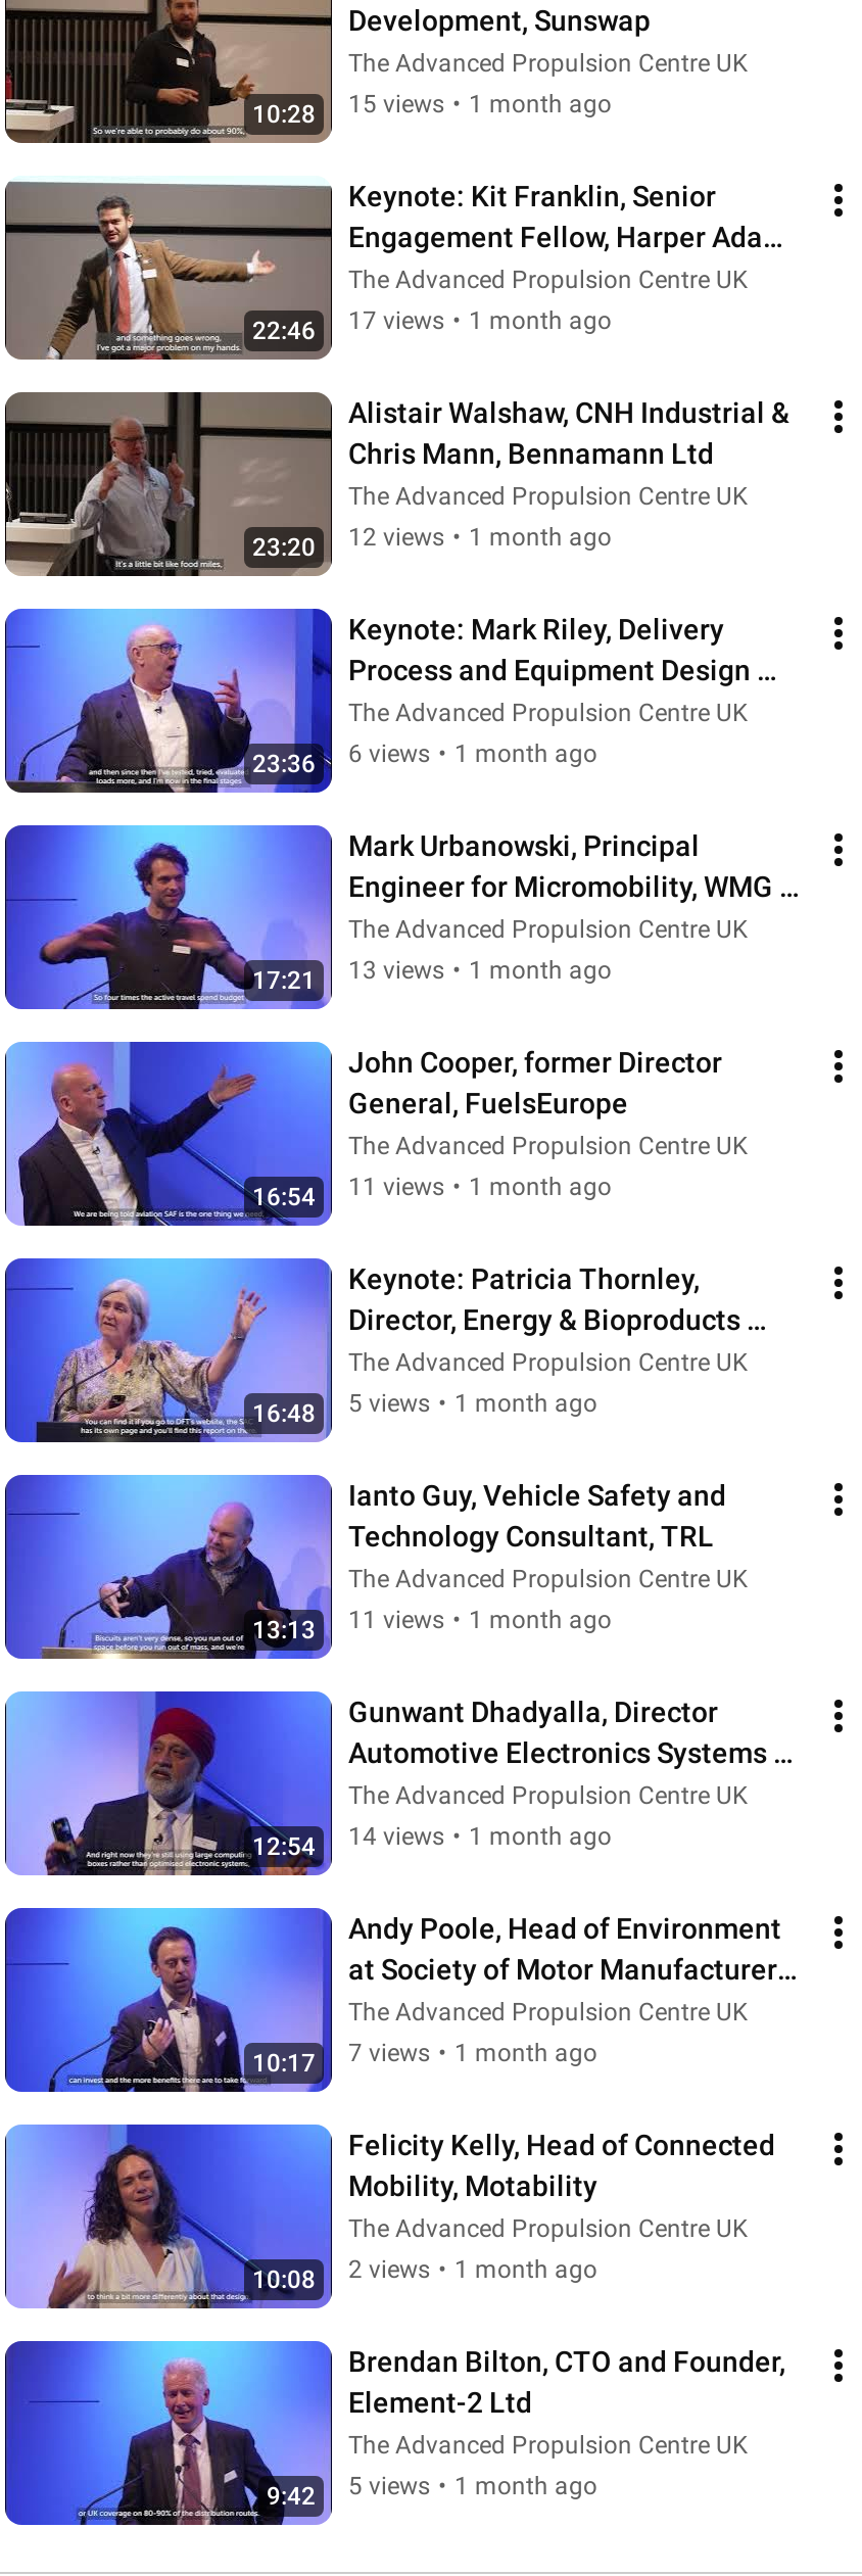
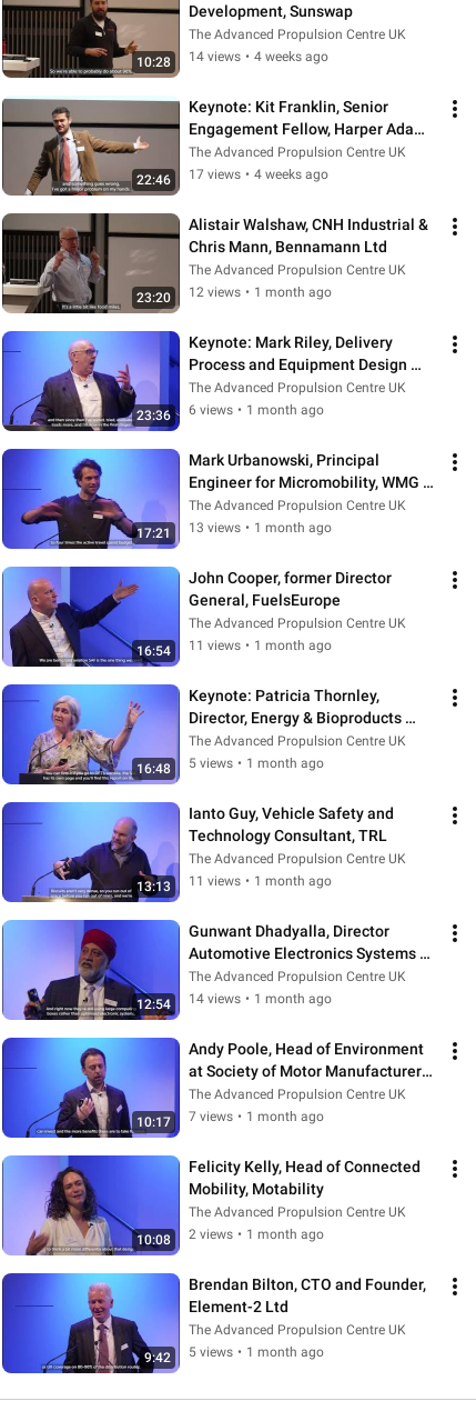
[348,90,612,119] 15 views • 1 month ago -> [189,49,328,65] 14 views • 4 weeks ago
[348,307,612,335] 17 views • 1 month ago -> [189,167,328,182] 17 views • 4 weeks ago

